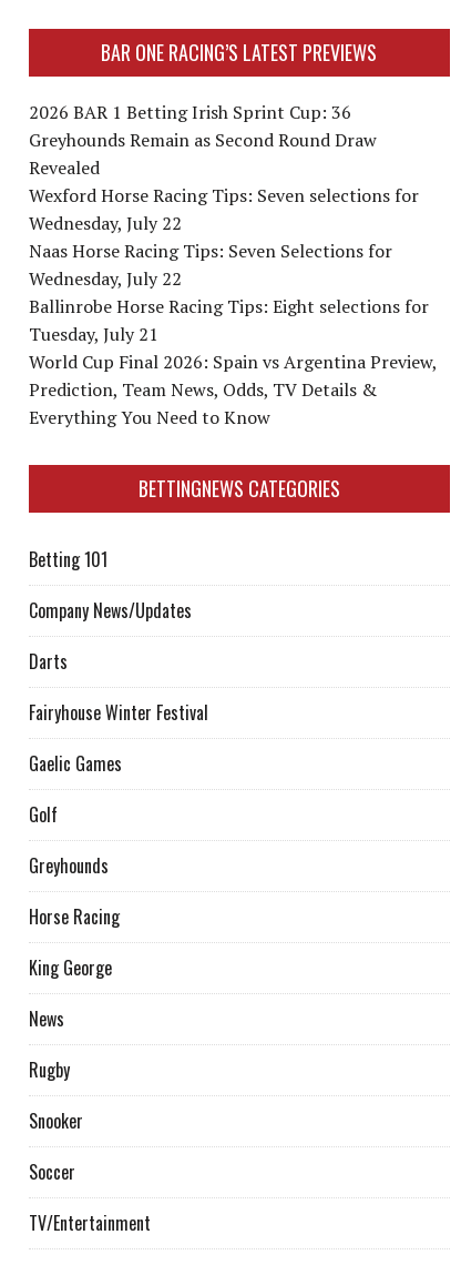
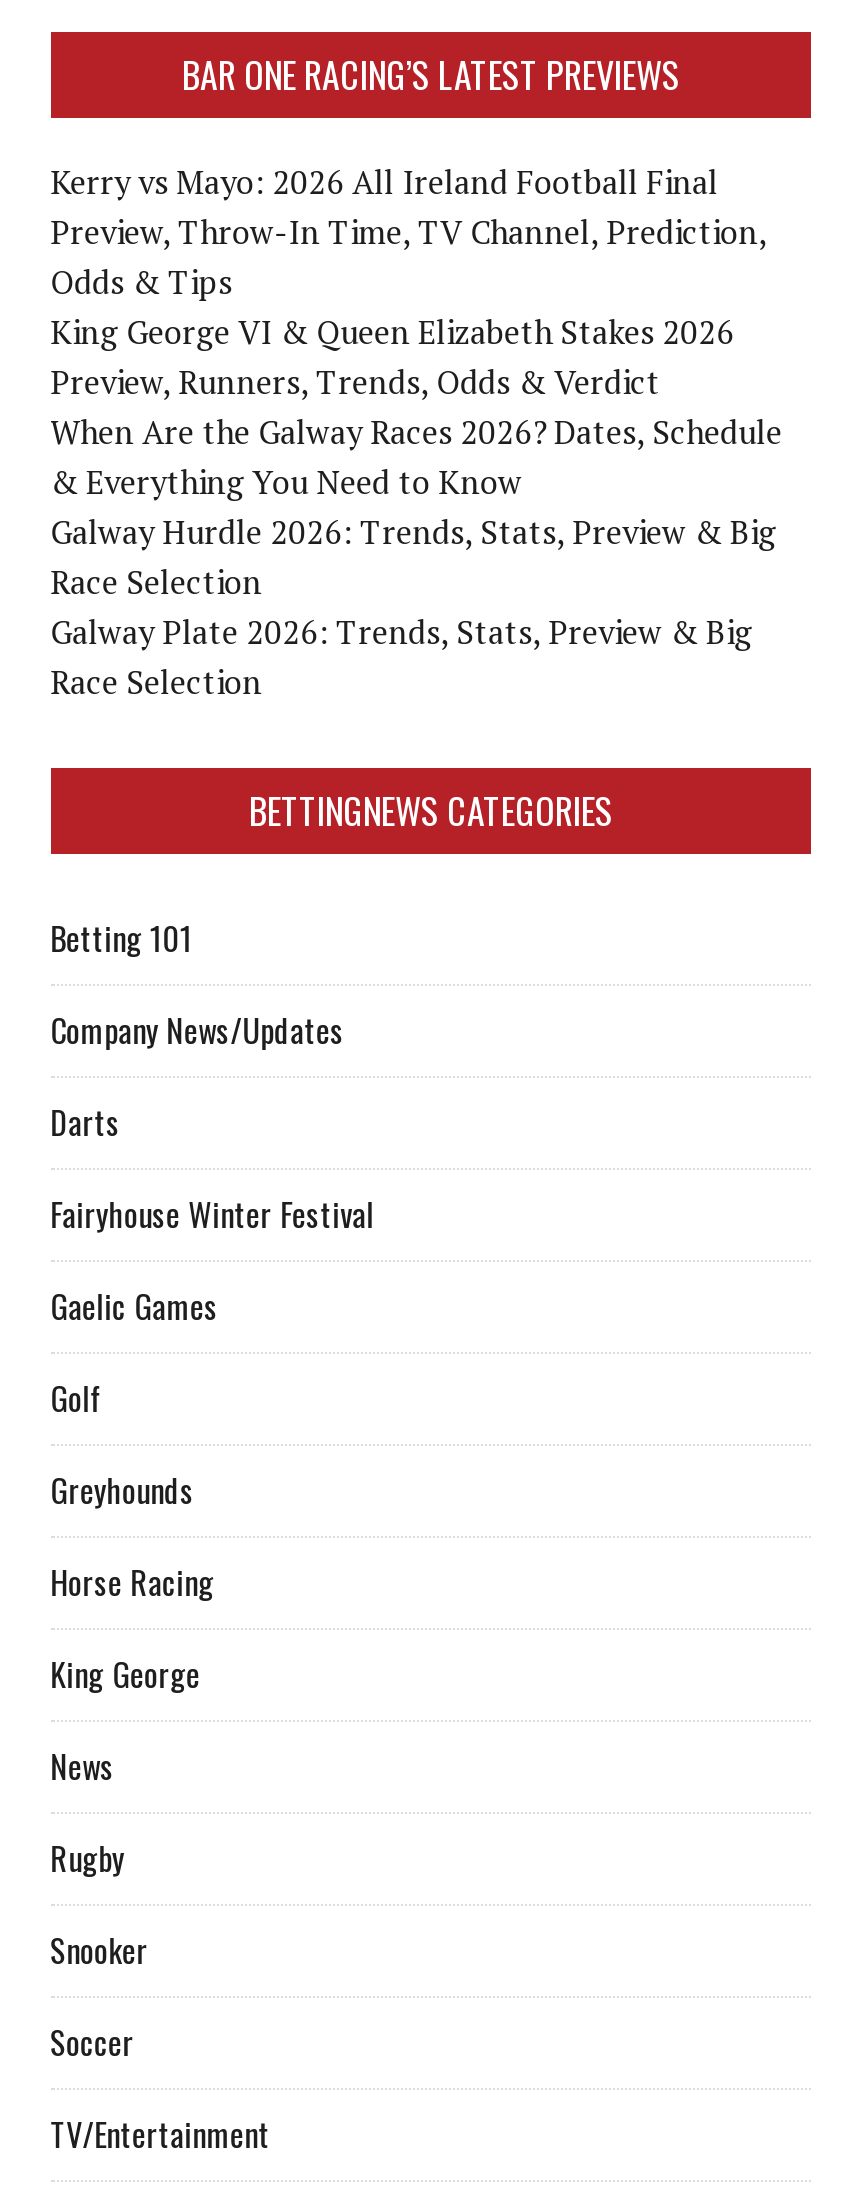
[28,100,436,430] 2026 BAR 1 Betting Irish Sprint Cup: 36 | Greyhounds Remain as Second Round Draw | Revealed | Wexford Horse Racing Tips: Seven selections for | Wednesday, July 22 | Naas Horse Racing Tips: Seven Selections for | Wednesday, July 22 | Ballinrobe Horse Racing Tips: Eight selections for | Tuesday, July 21 | World Cup Final 2026: Spain vs Argentina Preview, | Prediction, Team News, Odds, TV Details & | Everything You Need to Know -> [50,160,782,704] Kerry vs Mayo: 2026 All Ireland Football Final | Preview, Throw-In Time, TV Channel, Prediction, | Odds & Tips | King George VI & Queen Elizabeth Stakes 2026 | Preview, Runners, Trends, Odds & Verdict | When Are the Galway Races 2026? Dates, Schedule | & Everything You Need to Know | Galway Hurdle 2026: Trends, Stats, Preview & Big | Race Selection | Galway Plate 2026: Trends, Stats, Preview & Big | Race Selection

